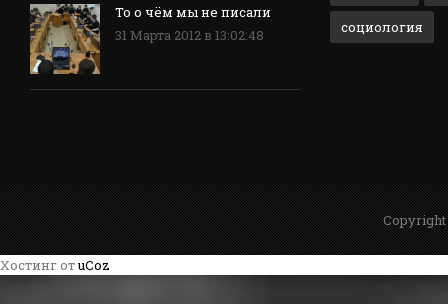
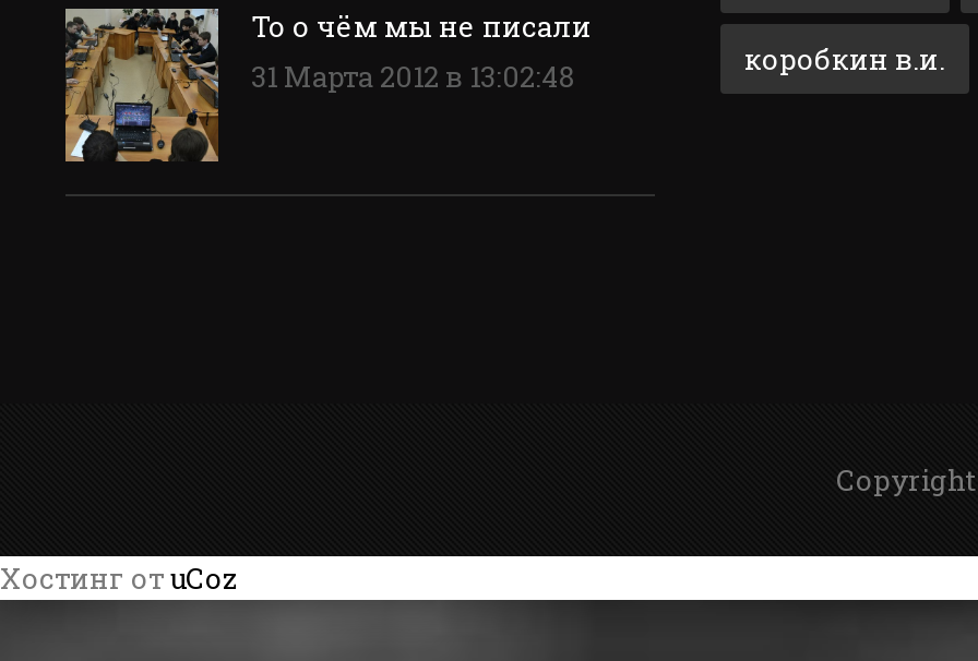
[341,17,423,35] социология -> [744,38,945,77] коробкин в.и.

